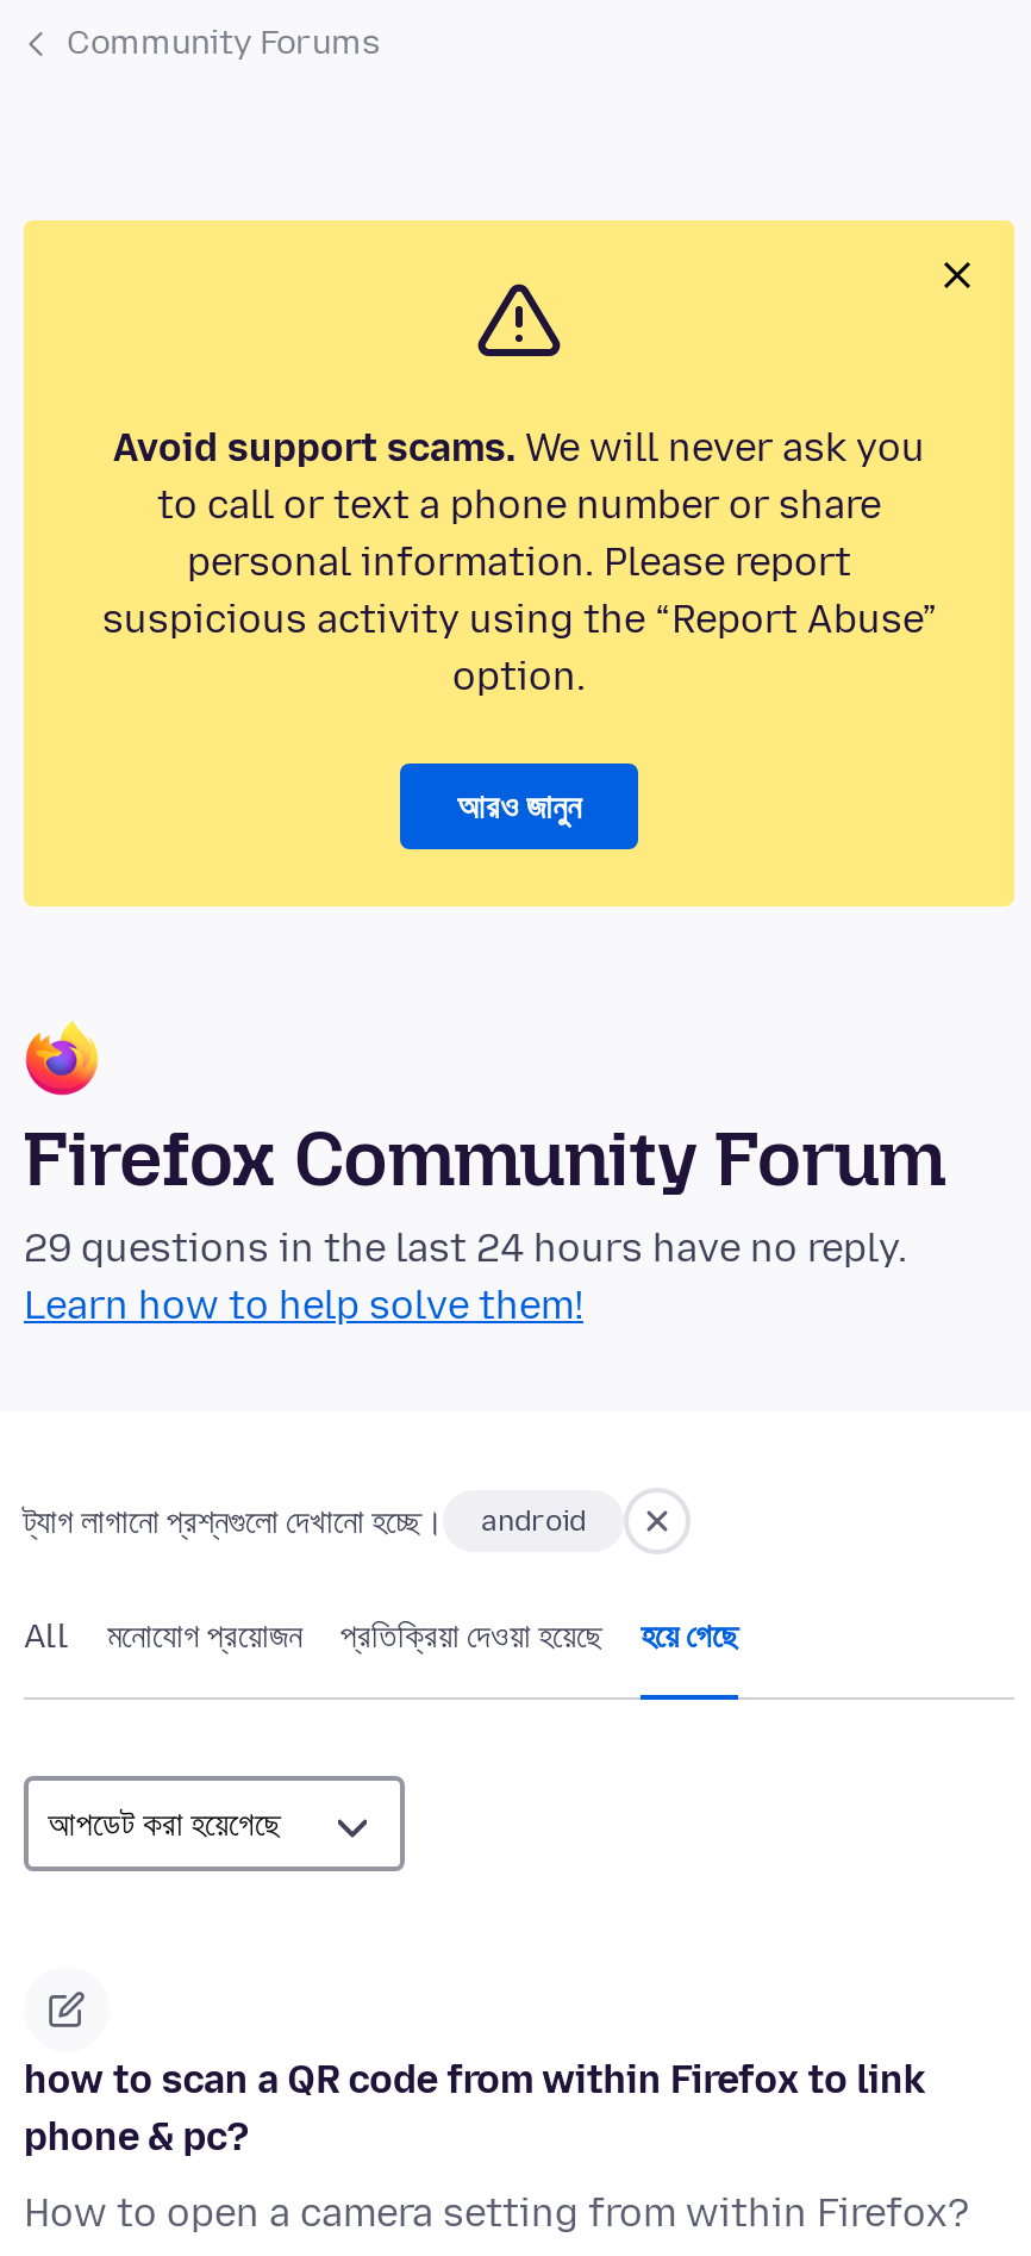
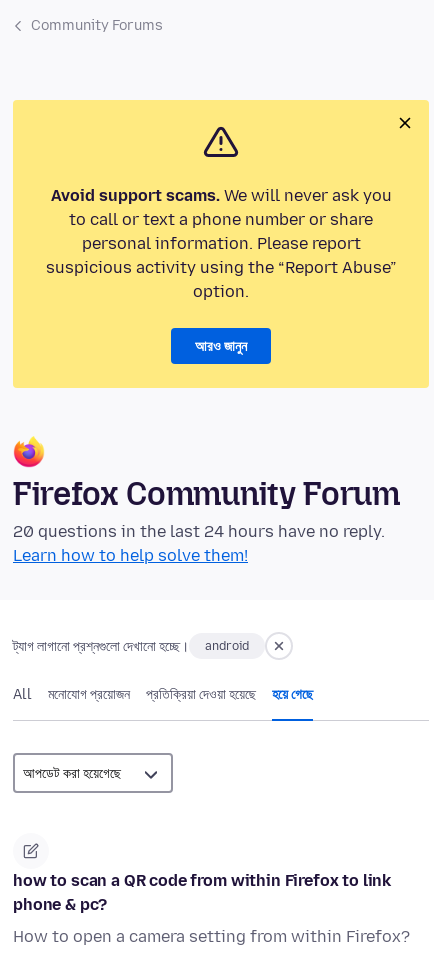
[24,1227,907,1272] 29 questions in the last 24 hours have no reply. -> [13,522,385,541] 20 questions in the last 24 hours have no reply.

